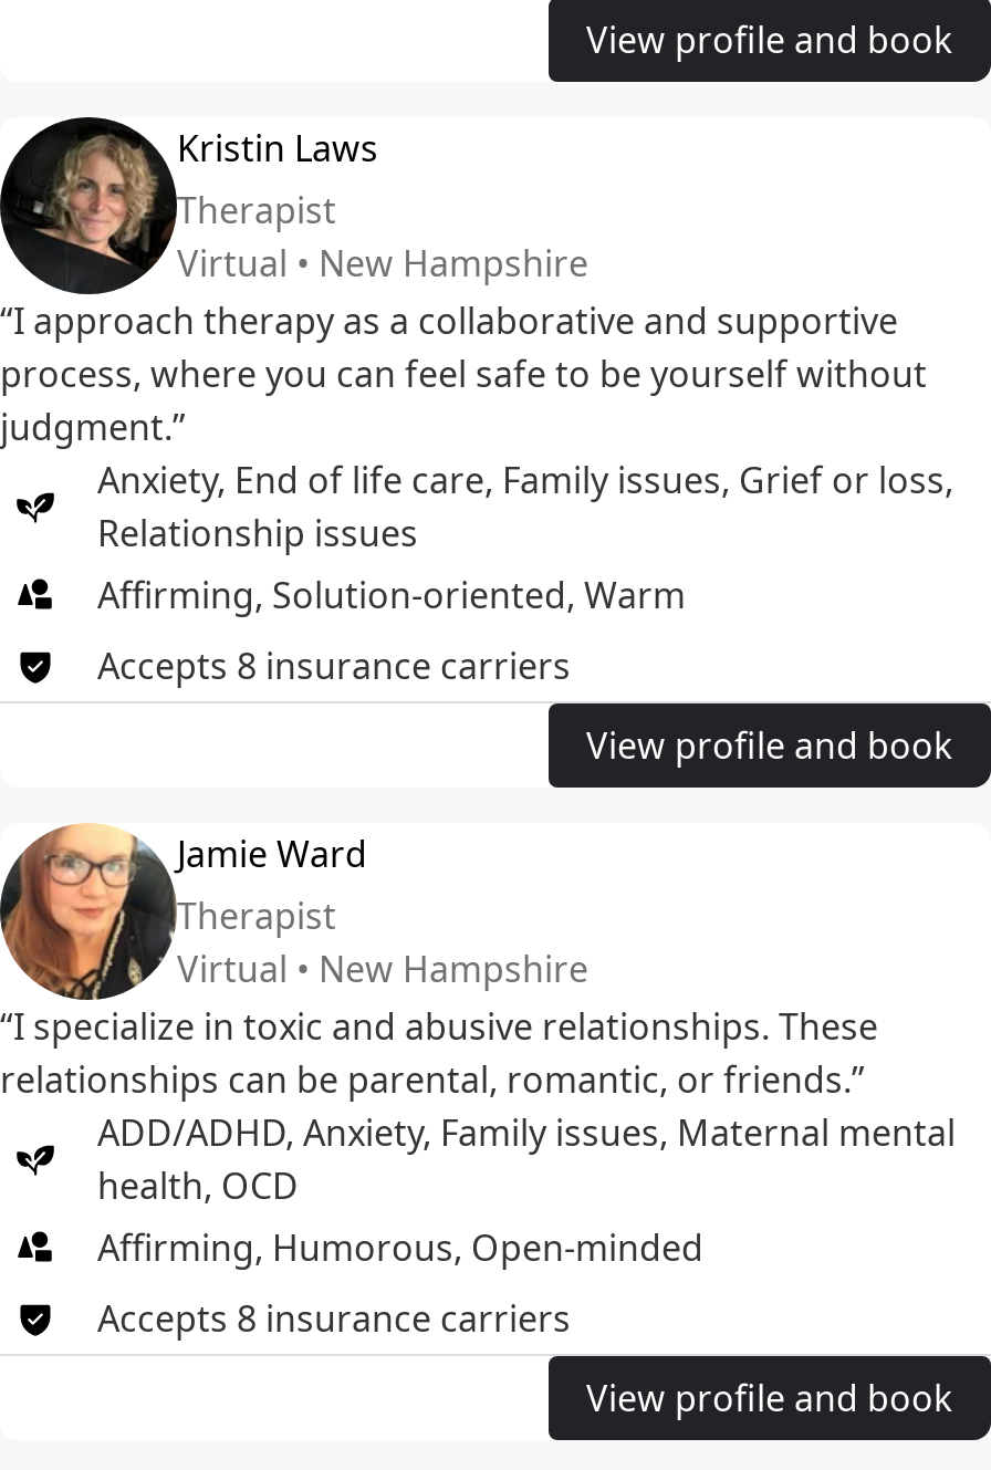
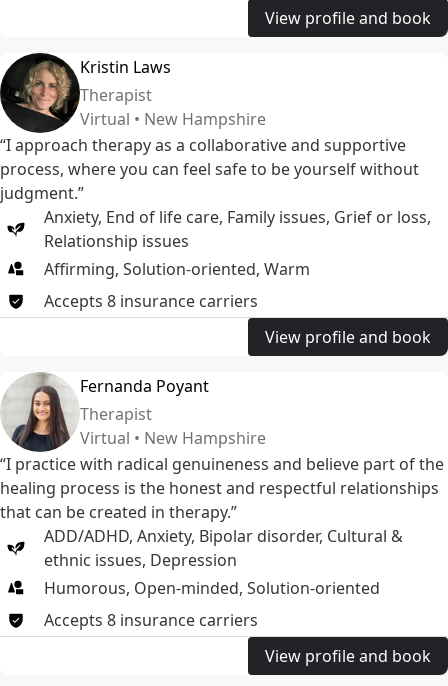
[7,823,367,971] [image] | Jamie Ward -> [3,372,209,446] [image] | Fernanda Poyant
[0,1003,956,1273] “I specialize in toxic and abusive relationships. These | relationships can be parental, romantic, or friends.” | ADD/ADHD, Anxiety, Family issues, Maternal mental | health, OCD | Affirming, Humorous, Open-minded -> [0,453,444,599] “I practice with radical genuineness and believe part of the | healing process is the honest and respectful relationships | that can be created in therapy.” | ADD/ADHD, Anxiety, Bipolar disorder, Cultural & | ethnic issues, Depression | Humorous, Open-minded, Solution-oriented

